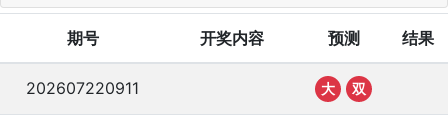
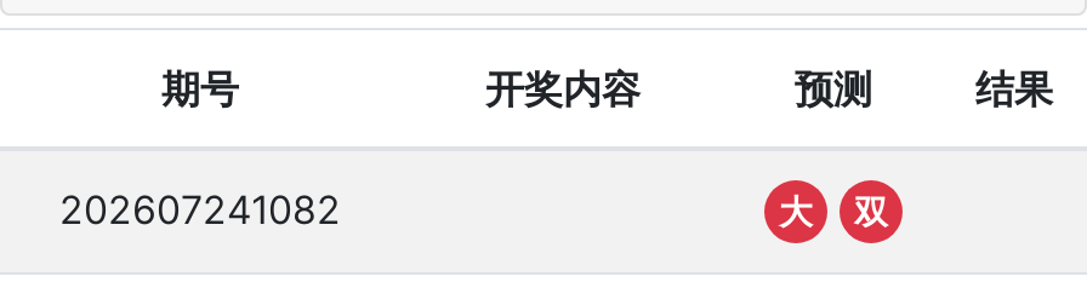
[26,78,139,98] 202607220911 -> [59,185,341,234] 202607241082

